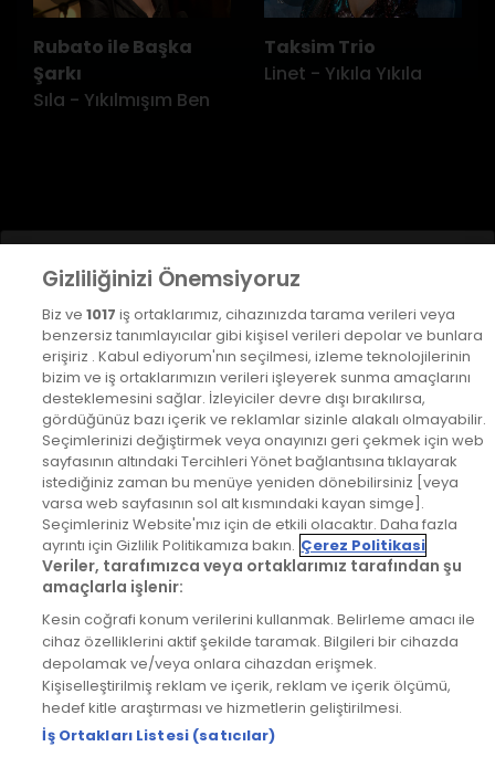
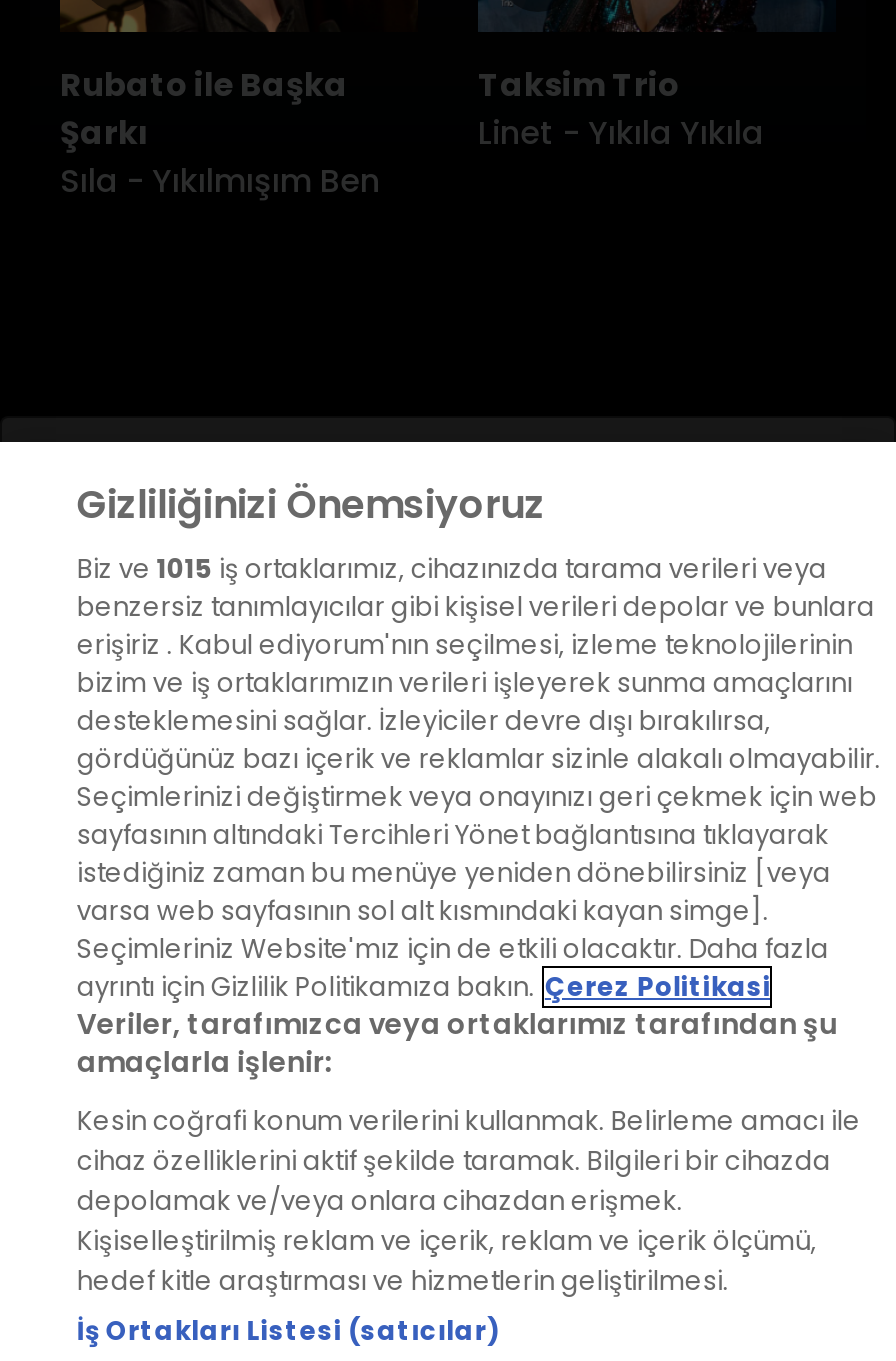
[42,304,456,325] Biz ve 1017 iş ortaklarımız, cihazınızda tarama verileri veya -> [77,550,827,588] Biz ve 1015 iş ortaklarımız, cihazınızda tarama verileri veya

